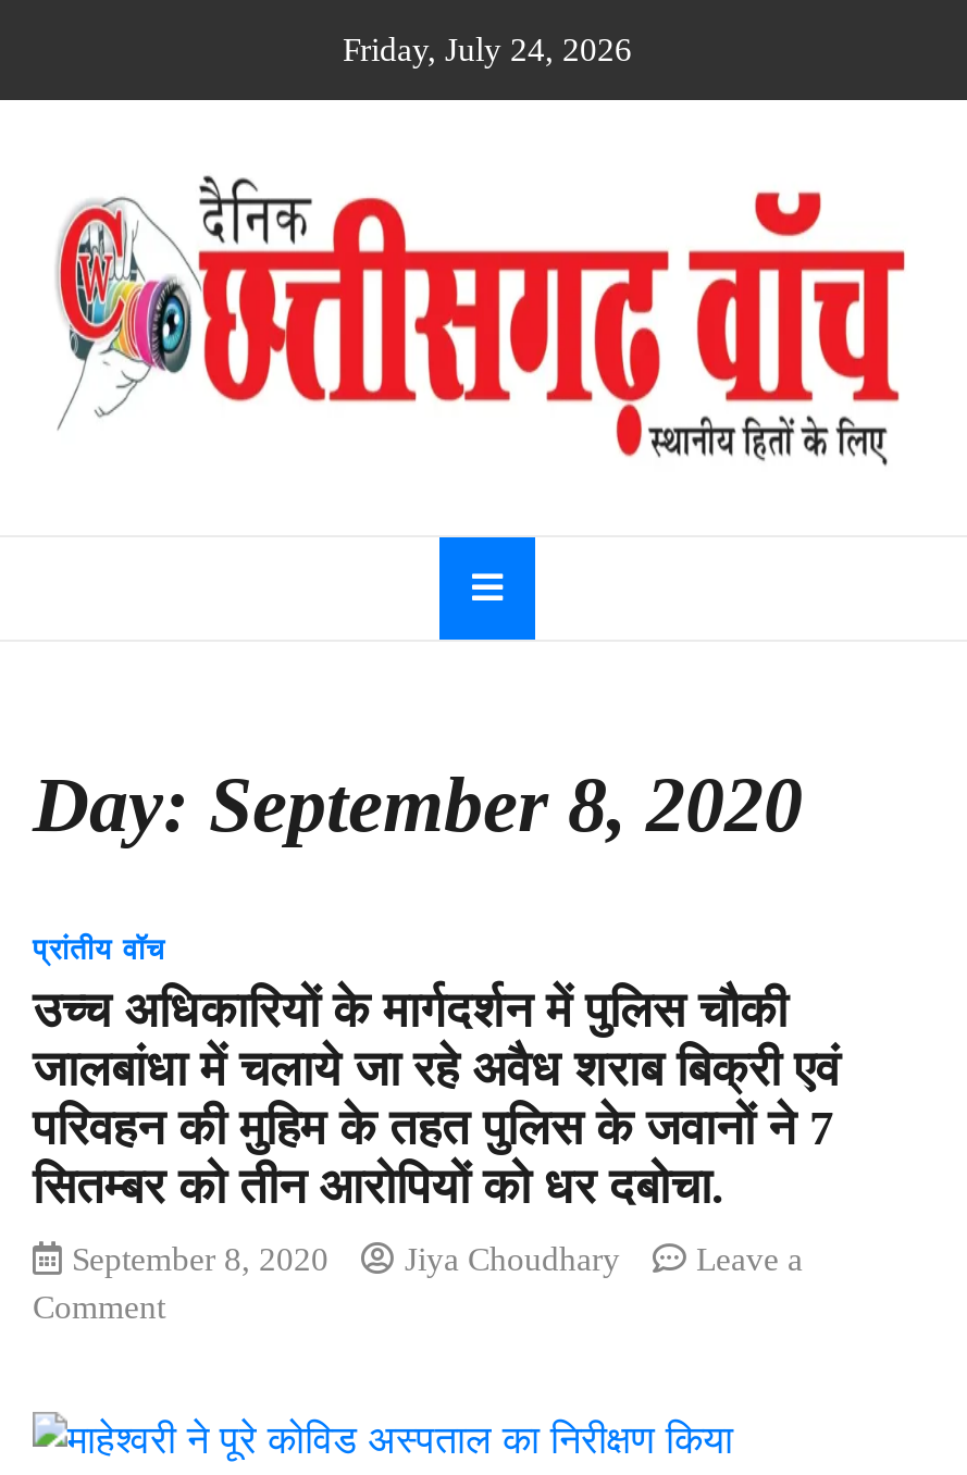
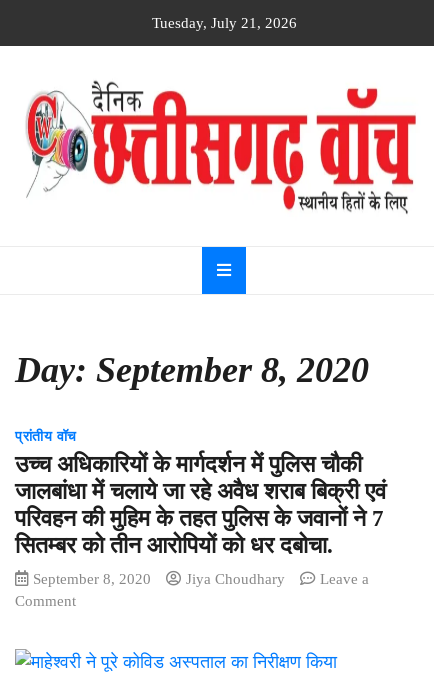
[343,30,632,67] Friday, July 24, 2026 -> [151,14,296,31] Tuesday, July 21, 2026

